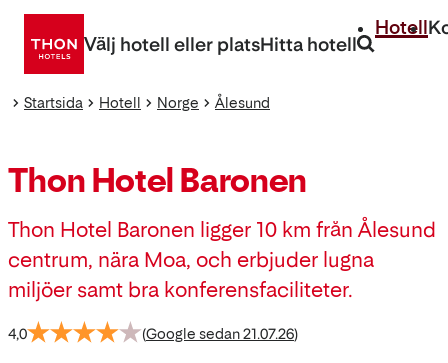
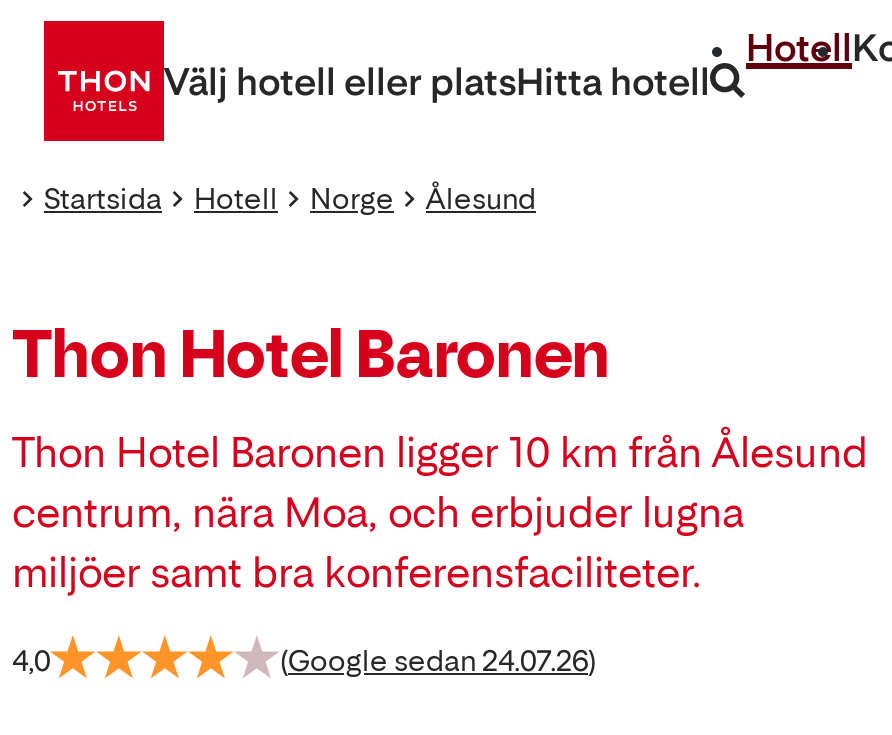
[142,325,298,342] (Google sedan 21.07.26) -> [280,643,596,677] (Google sedan 24.07.26)

